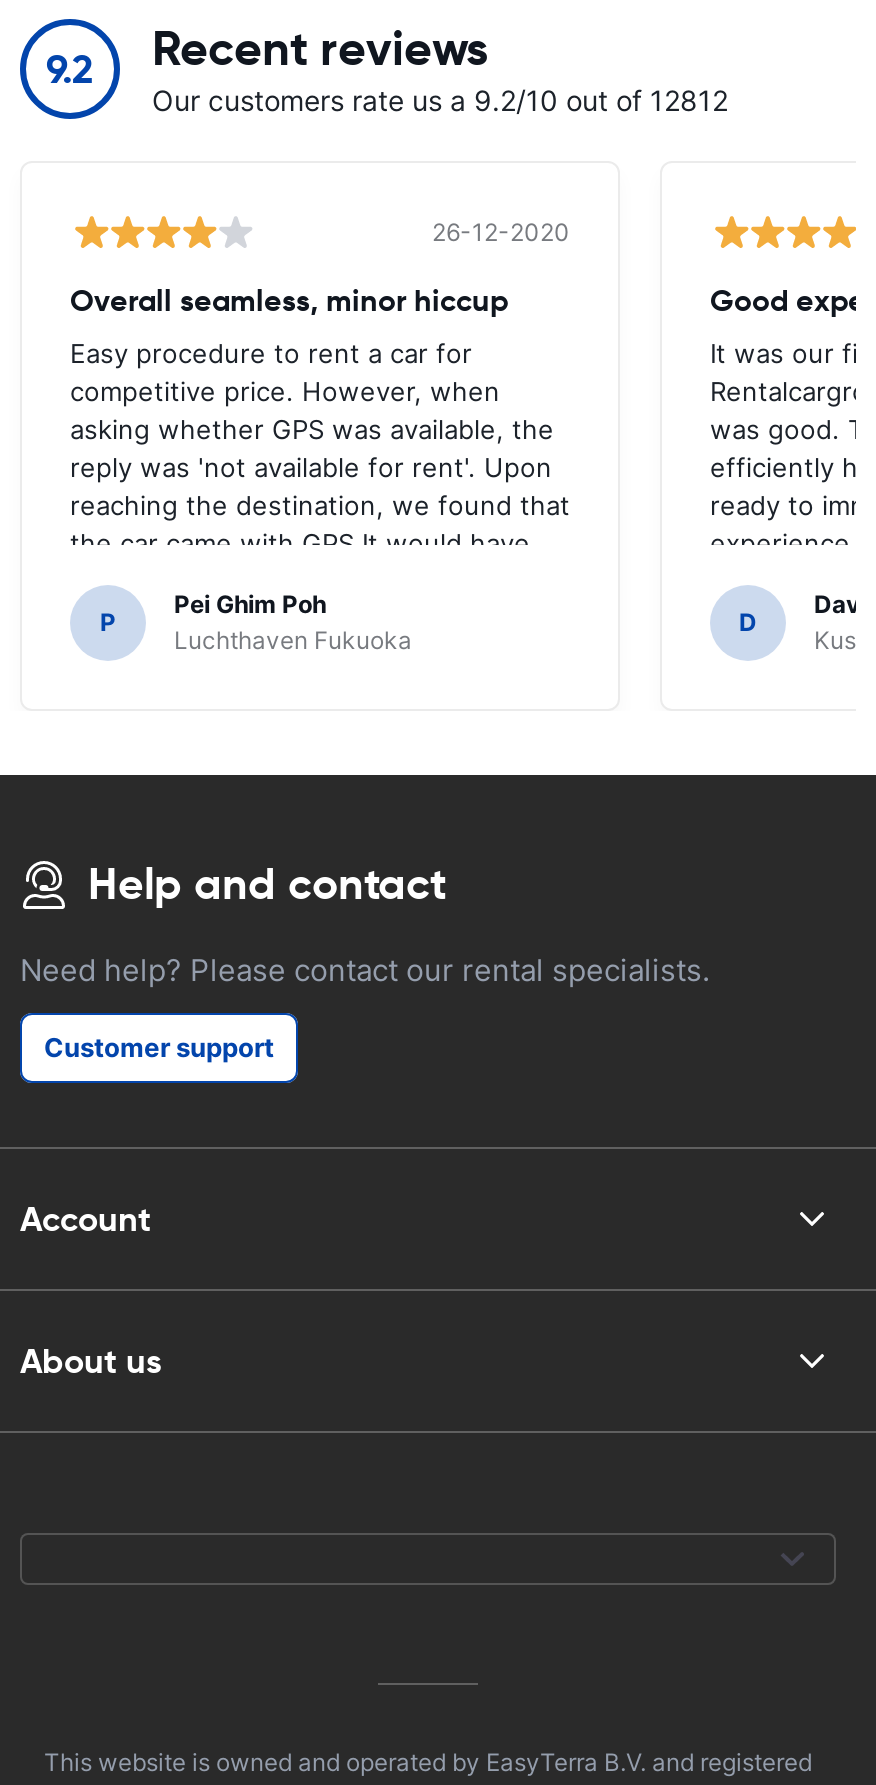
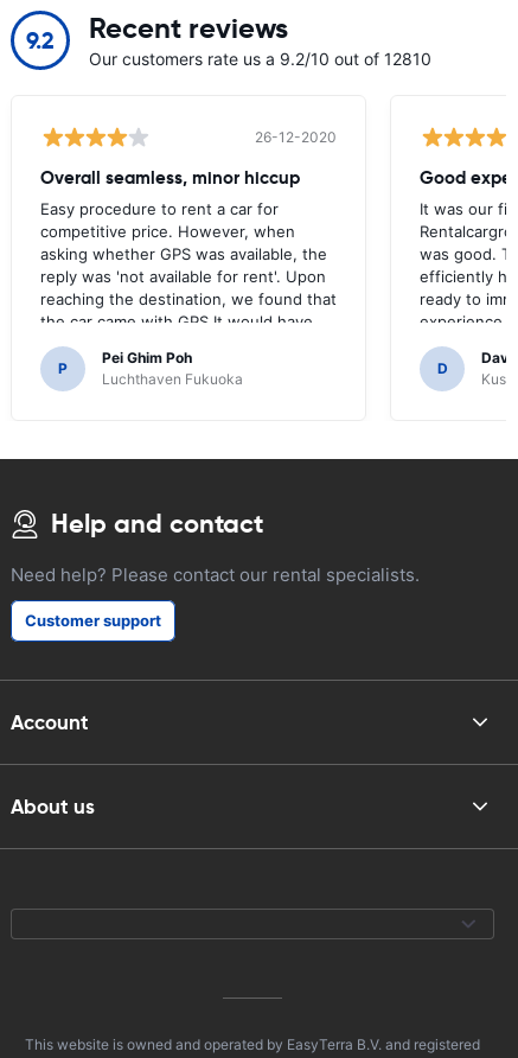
[152,83,728,117] Our customers rate us a 9.2/10 out of 12812 -> [89,49,431,69] Our customers rate us a 9.2/10 out of 12810

